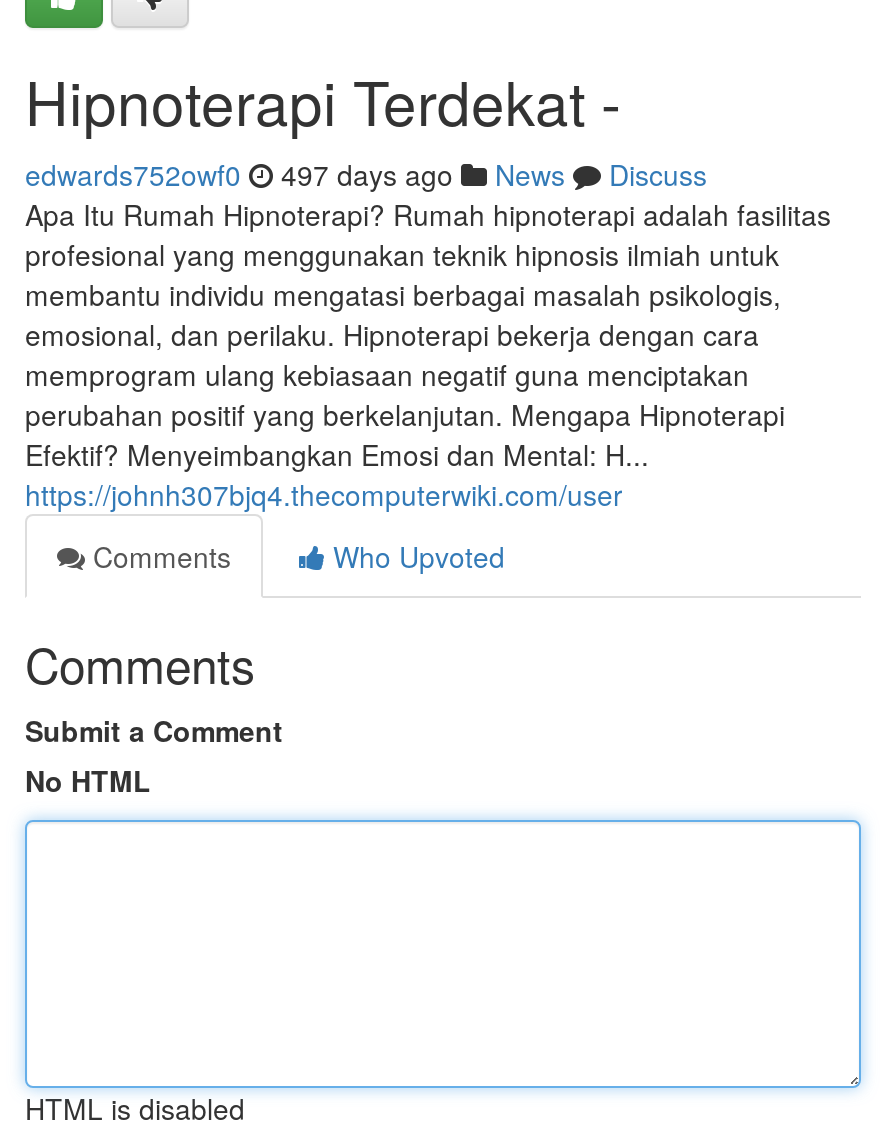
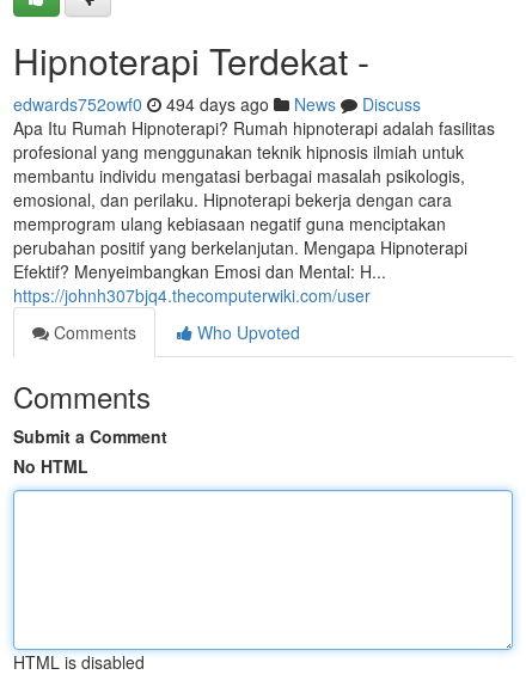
[25,154,707,194] edwards752owf0 497 days ago News Discuss -> [13,92,421,116] edwards752owf0 494 days ago News Discuss

